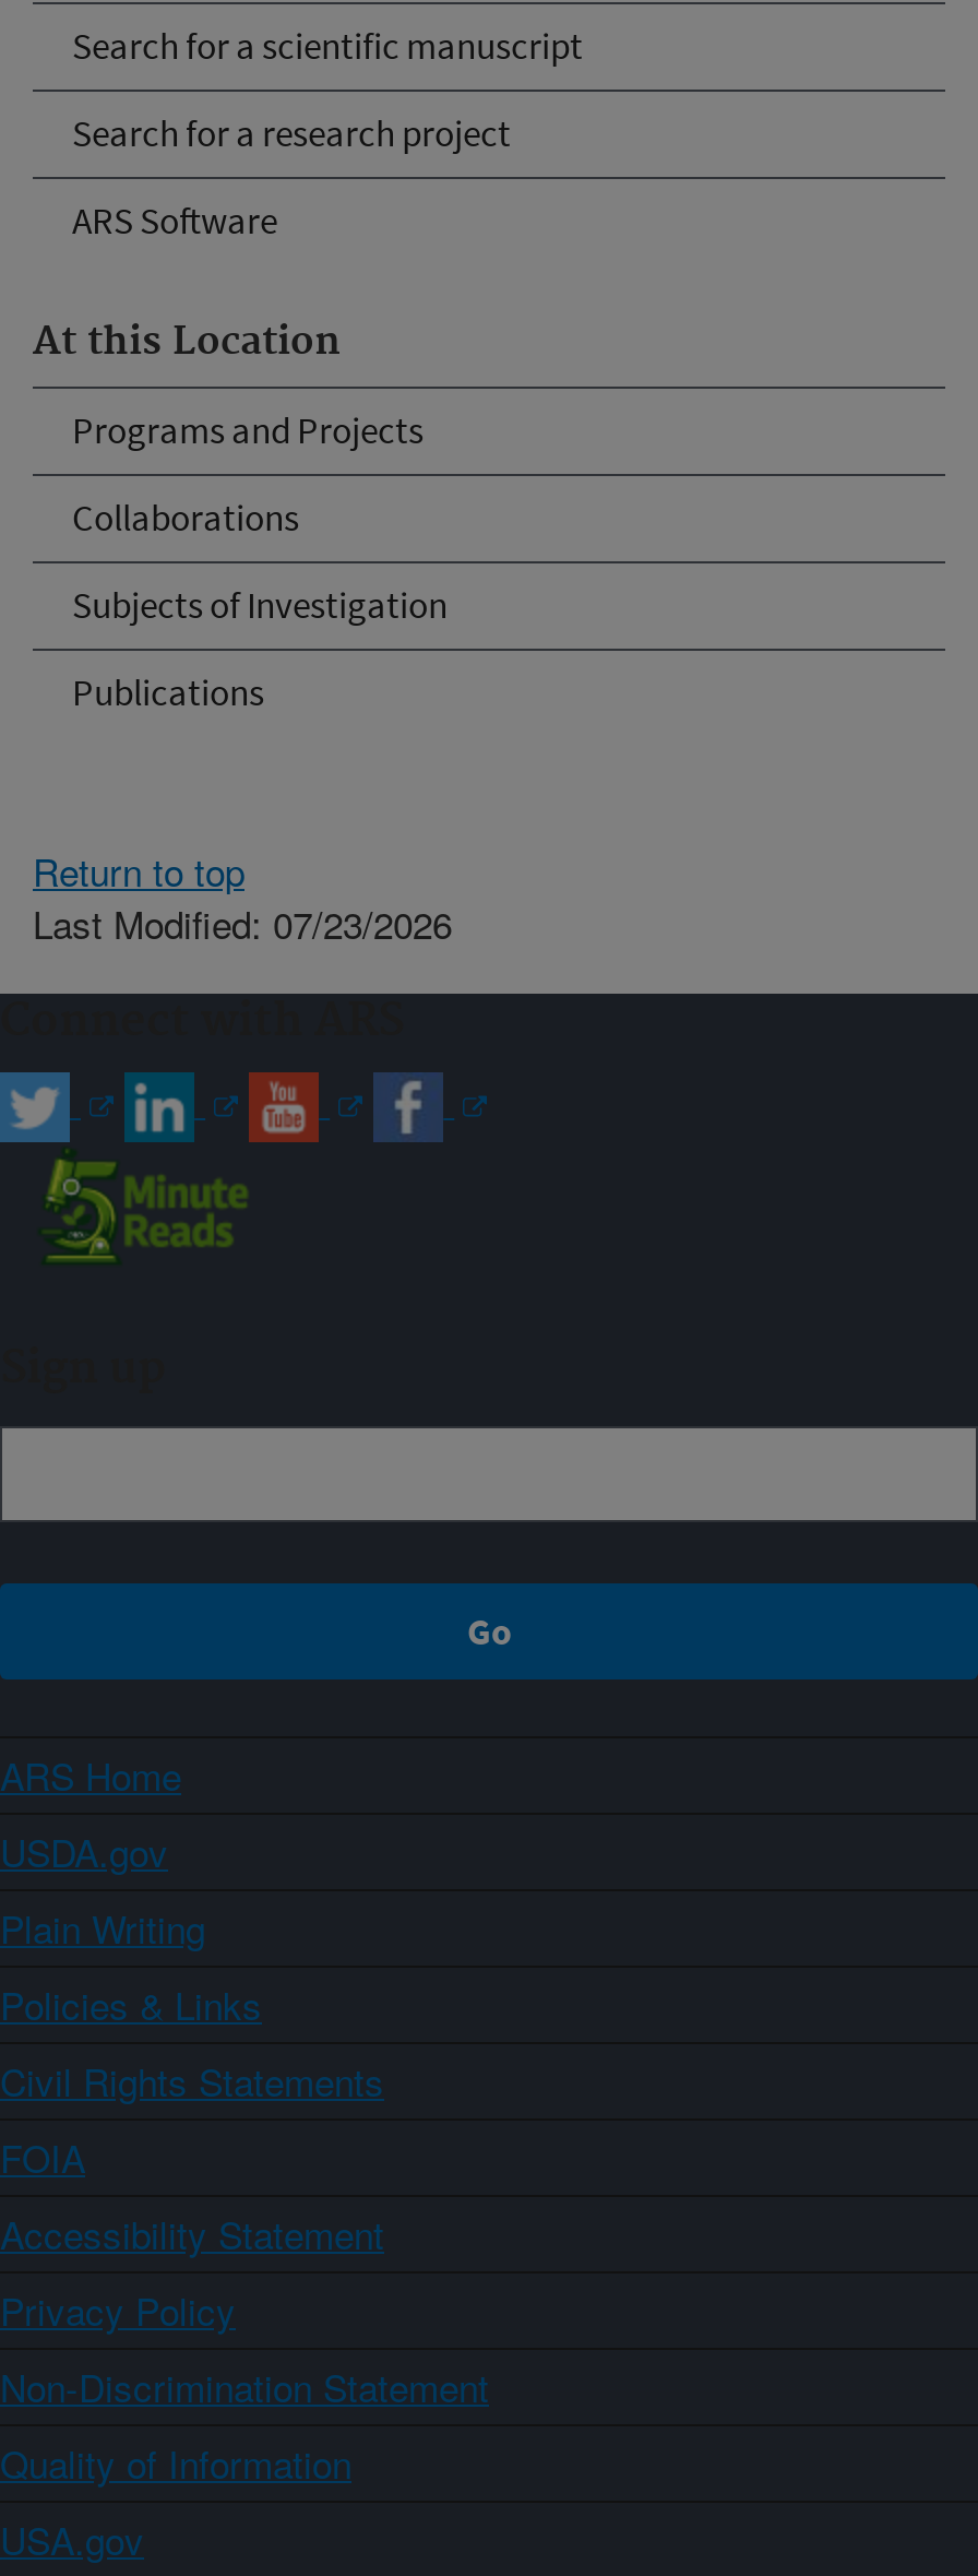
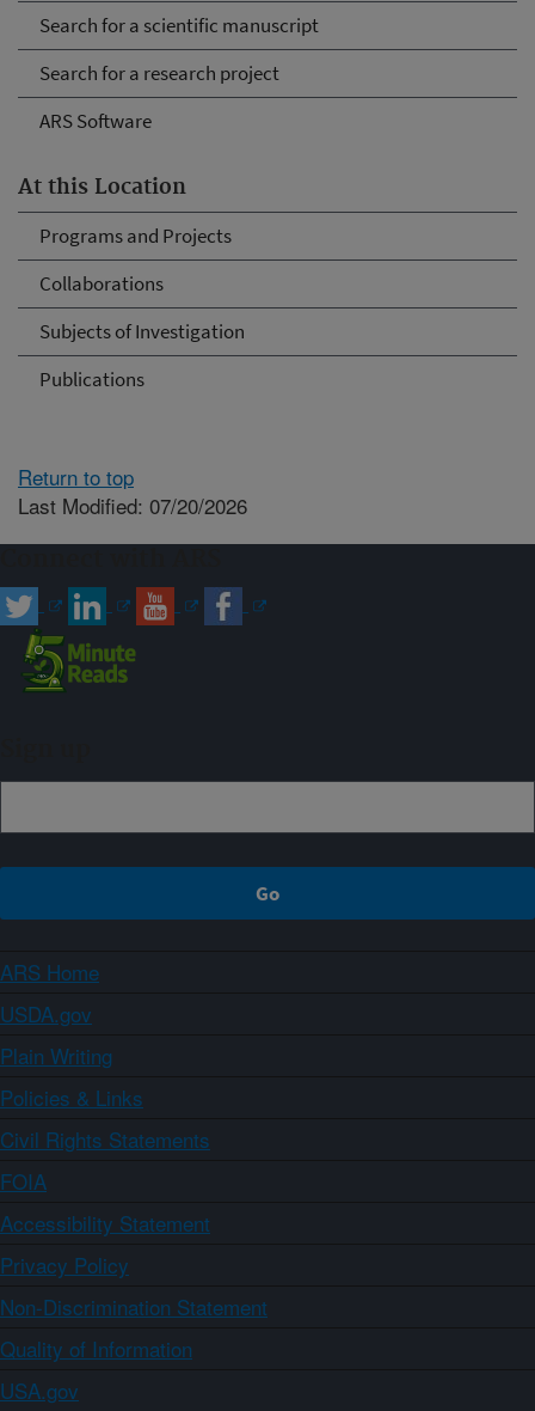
[33,894,452,949] Last Modified: 07/23/2026 -> [18,490,247,520] Last Modified: 07/20/2026

